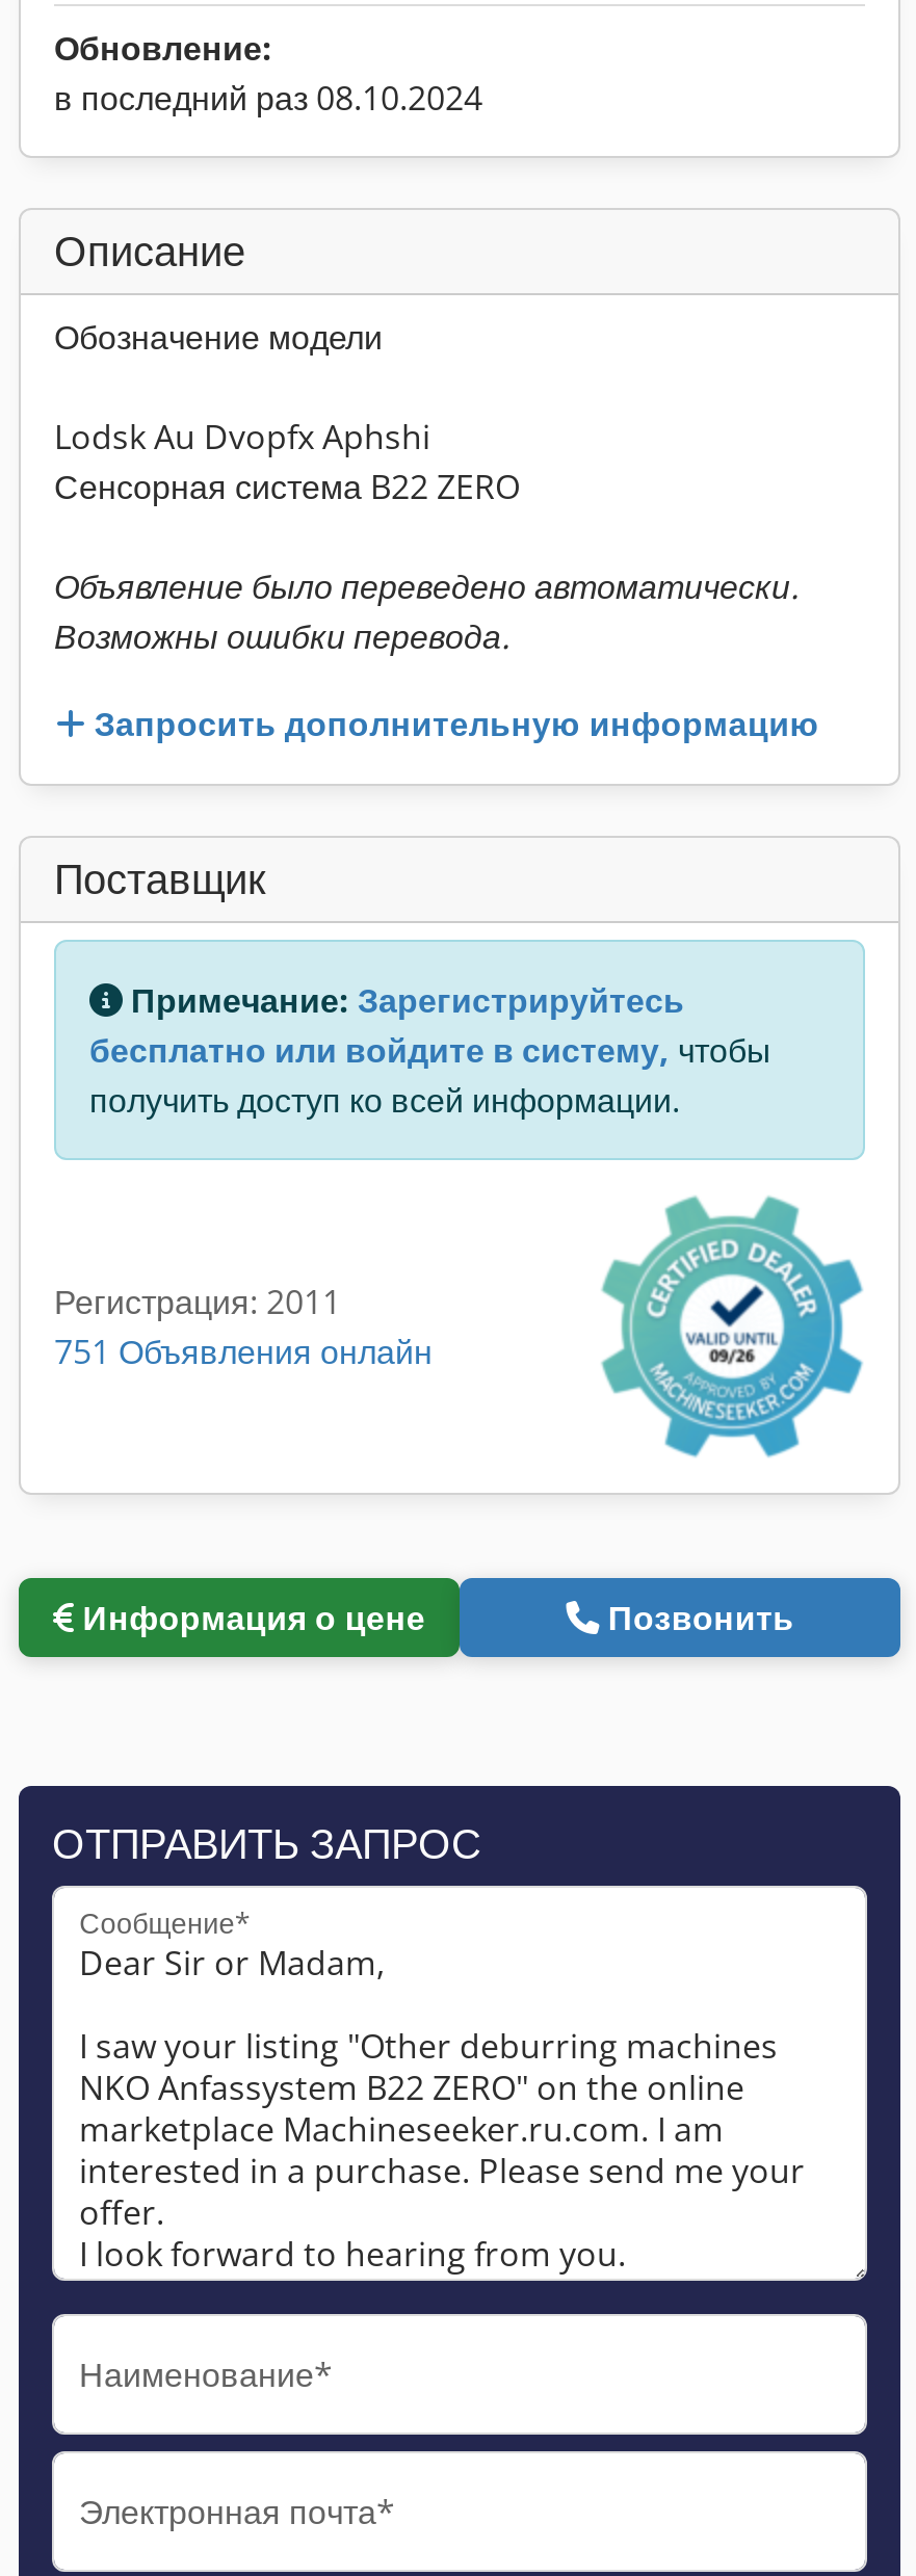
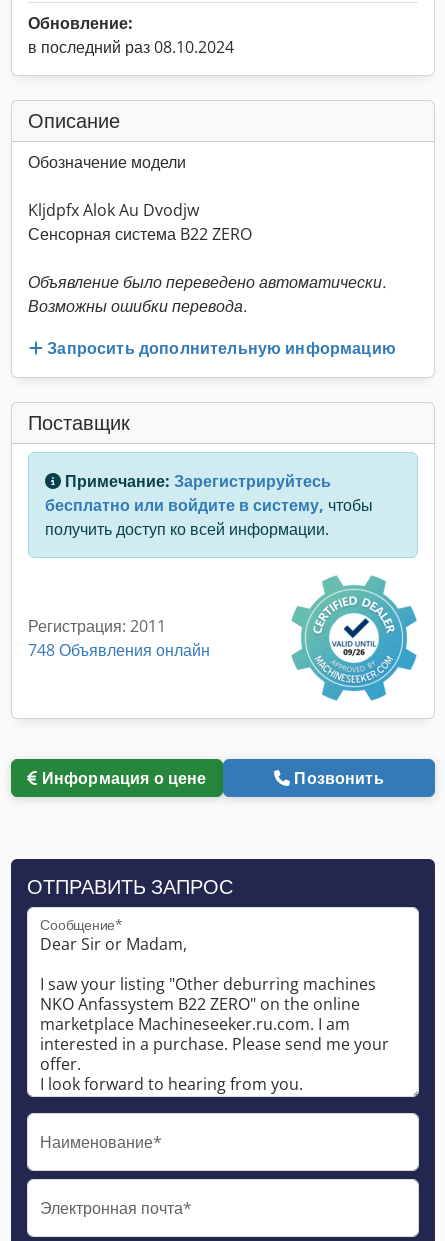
[54,414,430,459] Lodsk Au Dvopfx Aphshi -> [28,199,199,221] Kljdpfx Alok Au Dvodjw
[54,1328,433,1374] 751 Объявления онлайн -> [28,639,210,661] 748 Объявления онлайн

